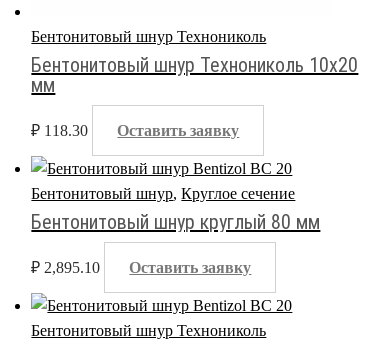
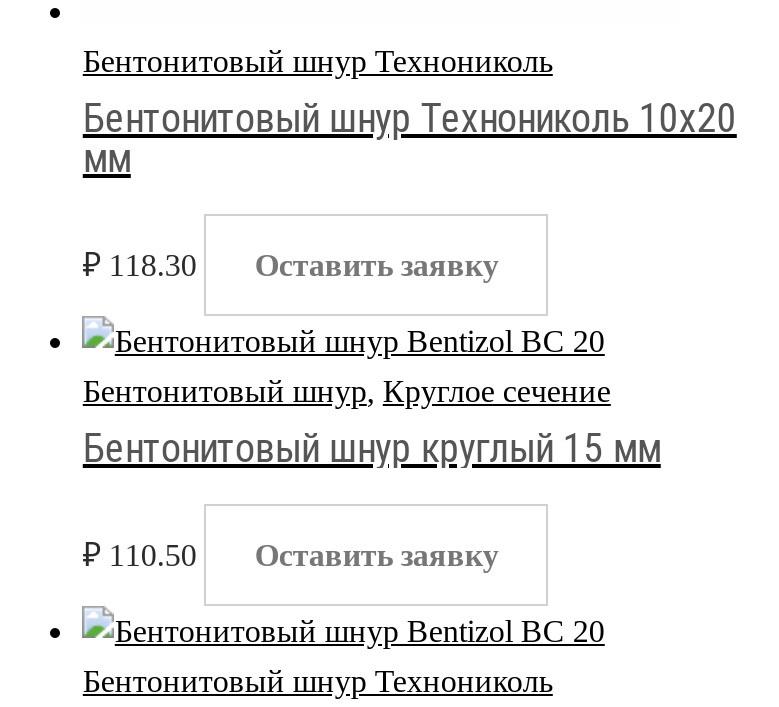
[31,210,320,234] Бентонитовый шнур круглый 80 мм -> [83,423,661,471] Бентонитовый шнур круглый 15 мм
[31,259,251,276] ₽ 2,895.10 Оставить заявку -> [83,537,499,571] ₽ 110.50 Оставить заявку

